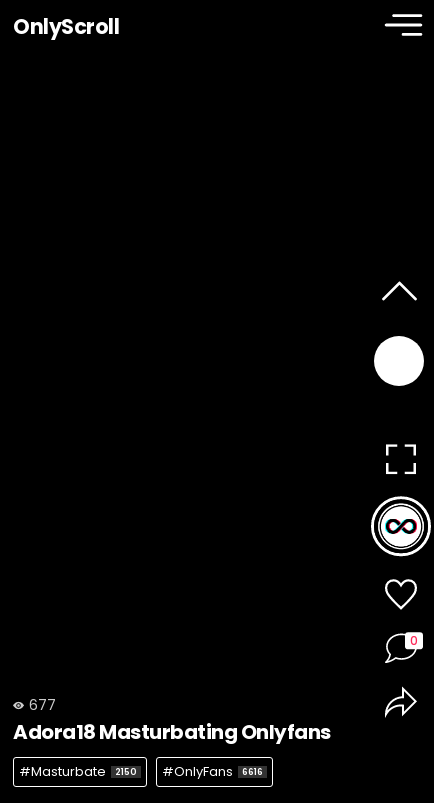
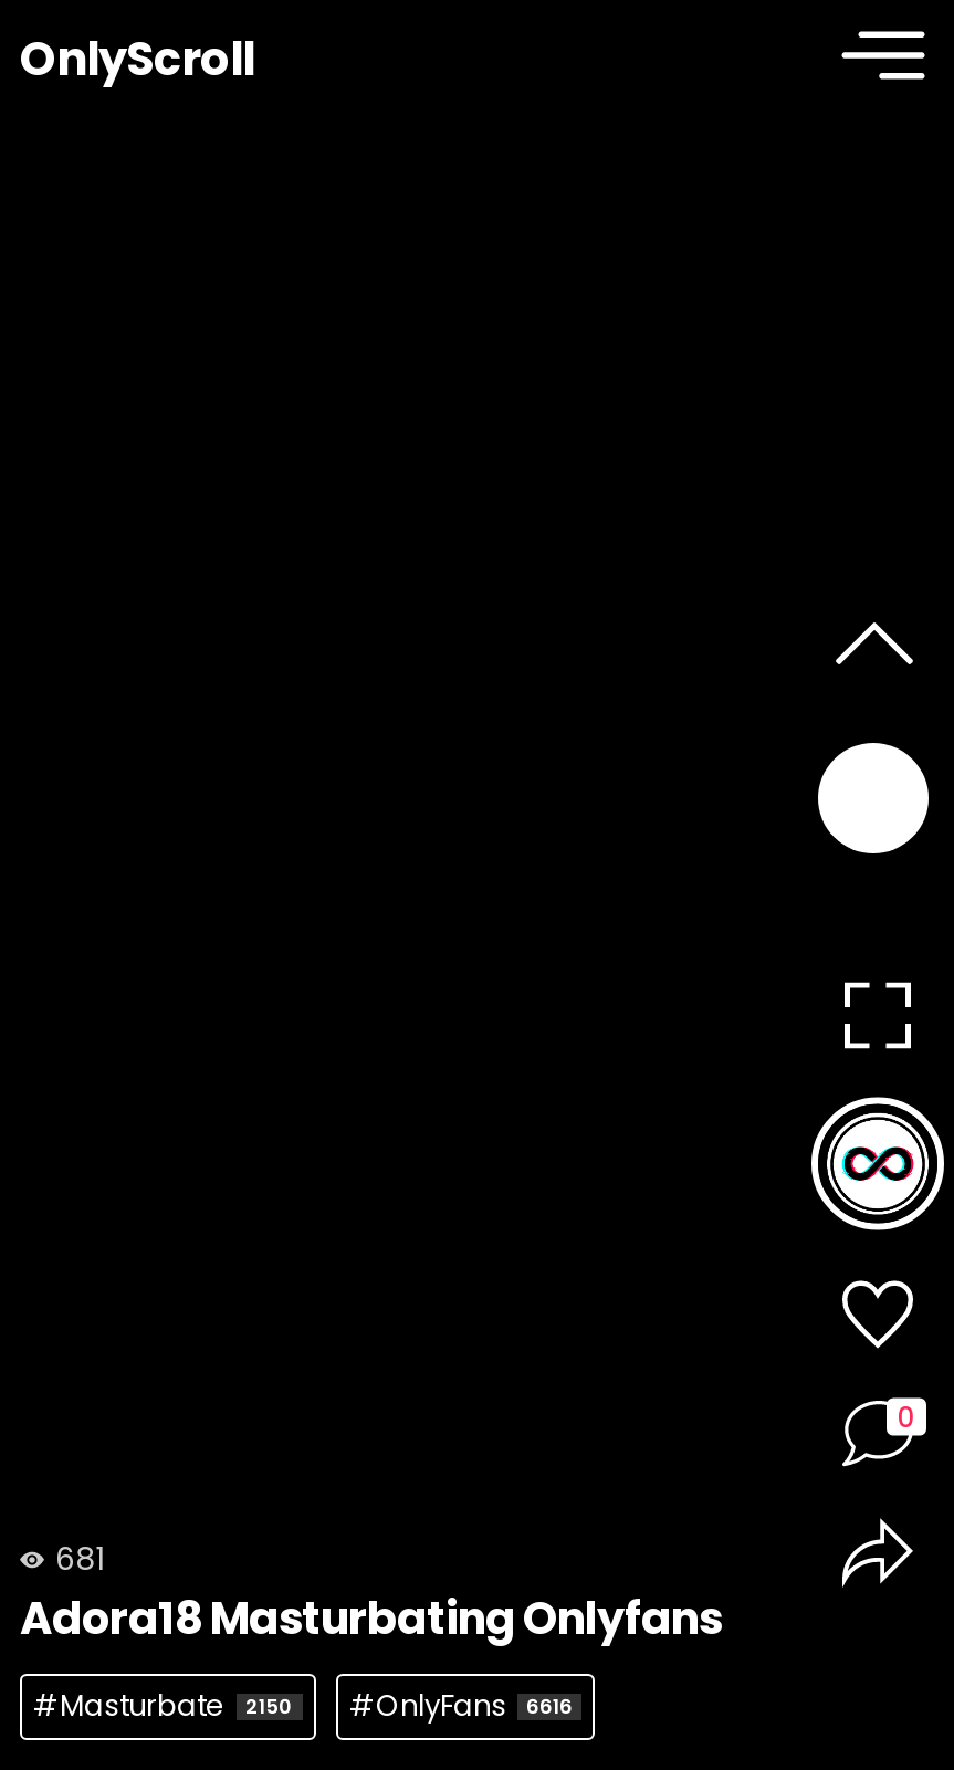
[25,695,56,715] 677 -> [46,1537,104,1581] 681

